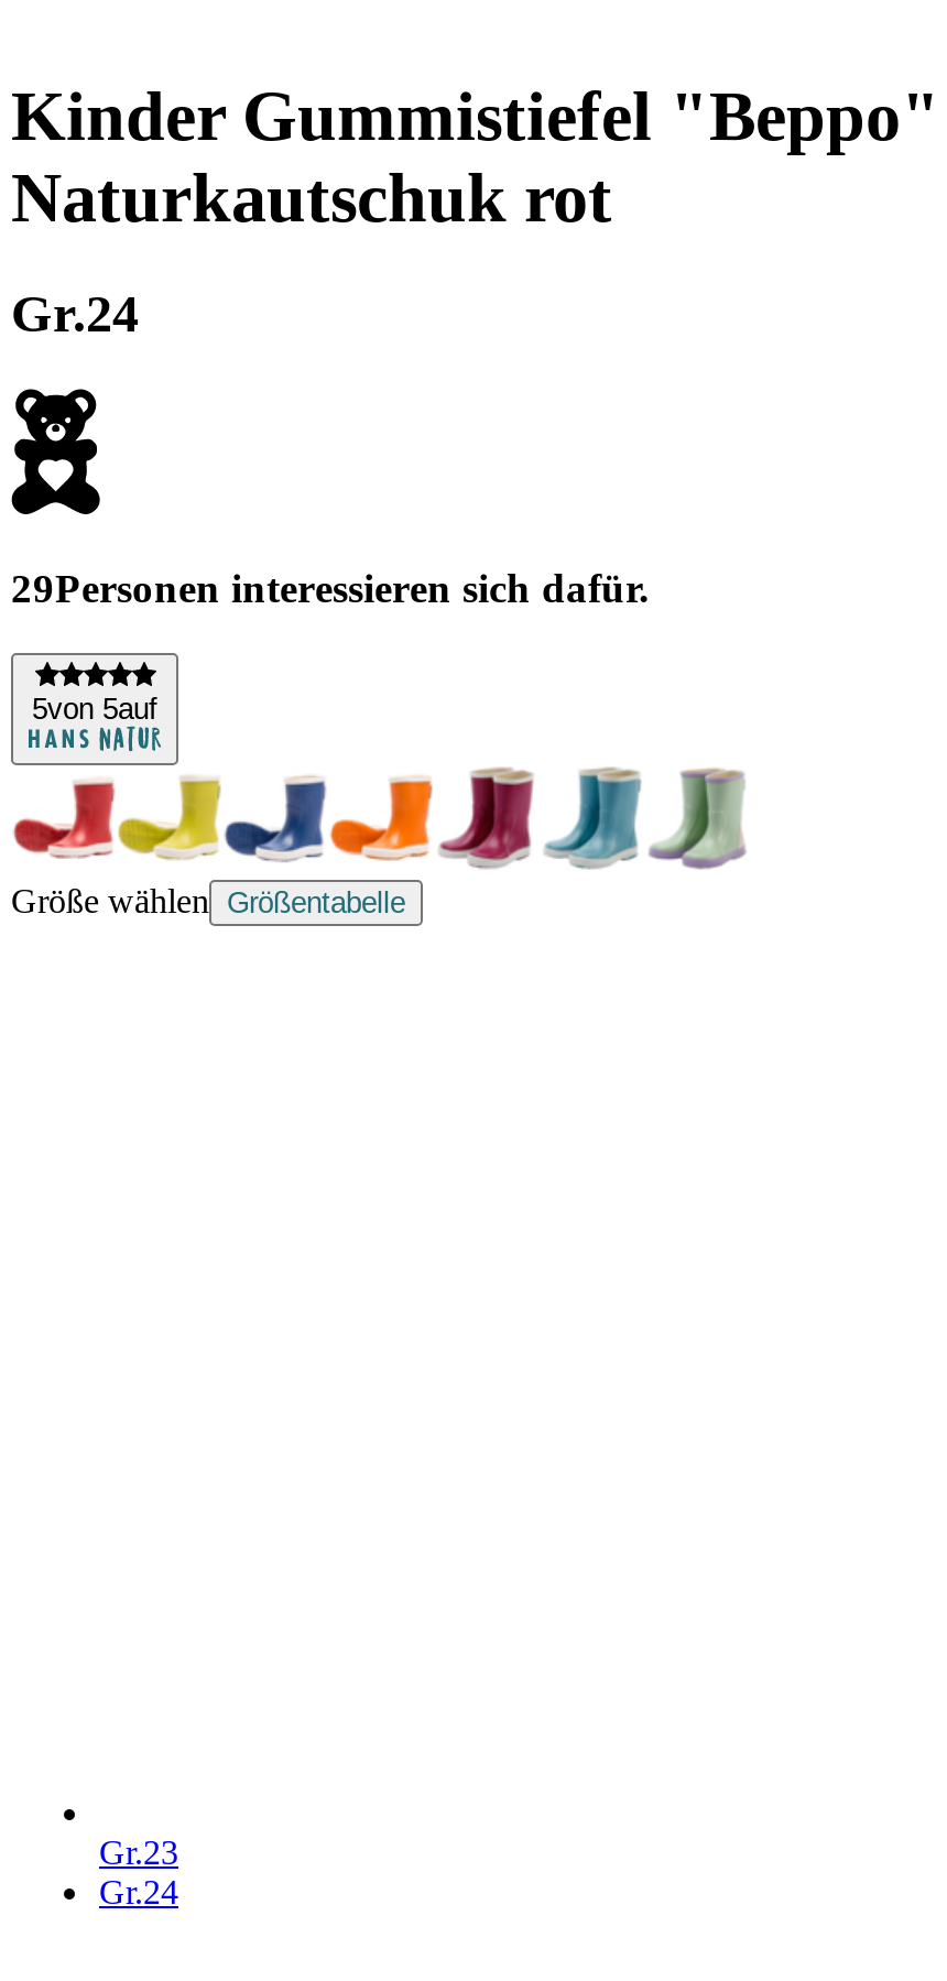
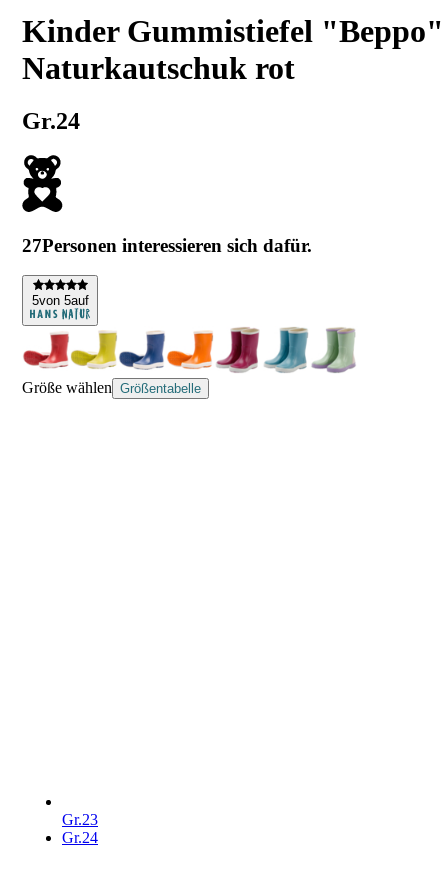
[11,564,650,611] 29Personen interessieren sich dafür. -> [22,235,312,256] 27Personen interessieren sich dafür.

